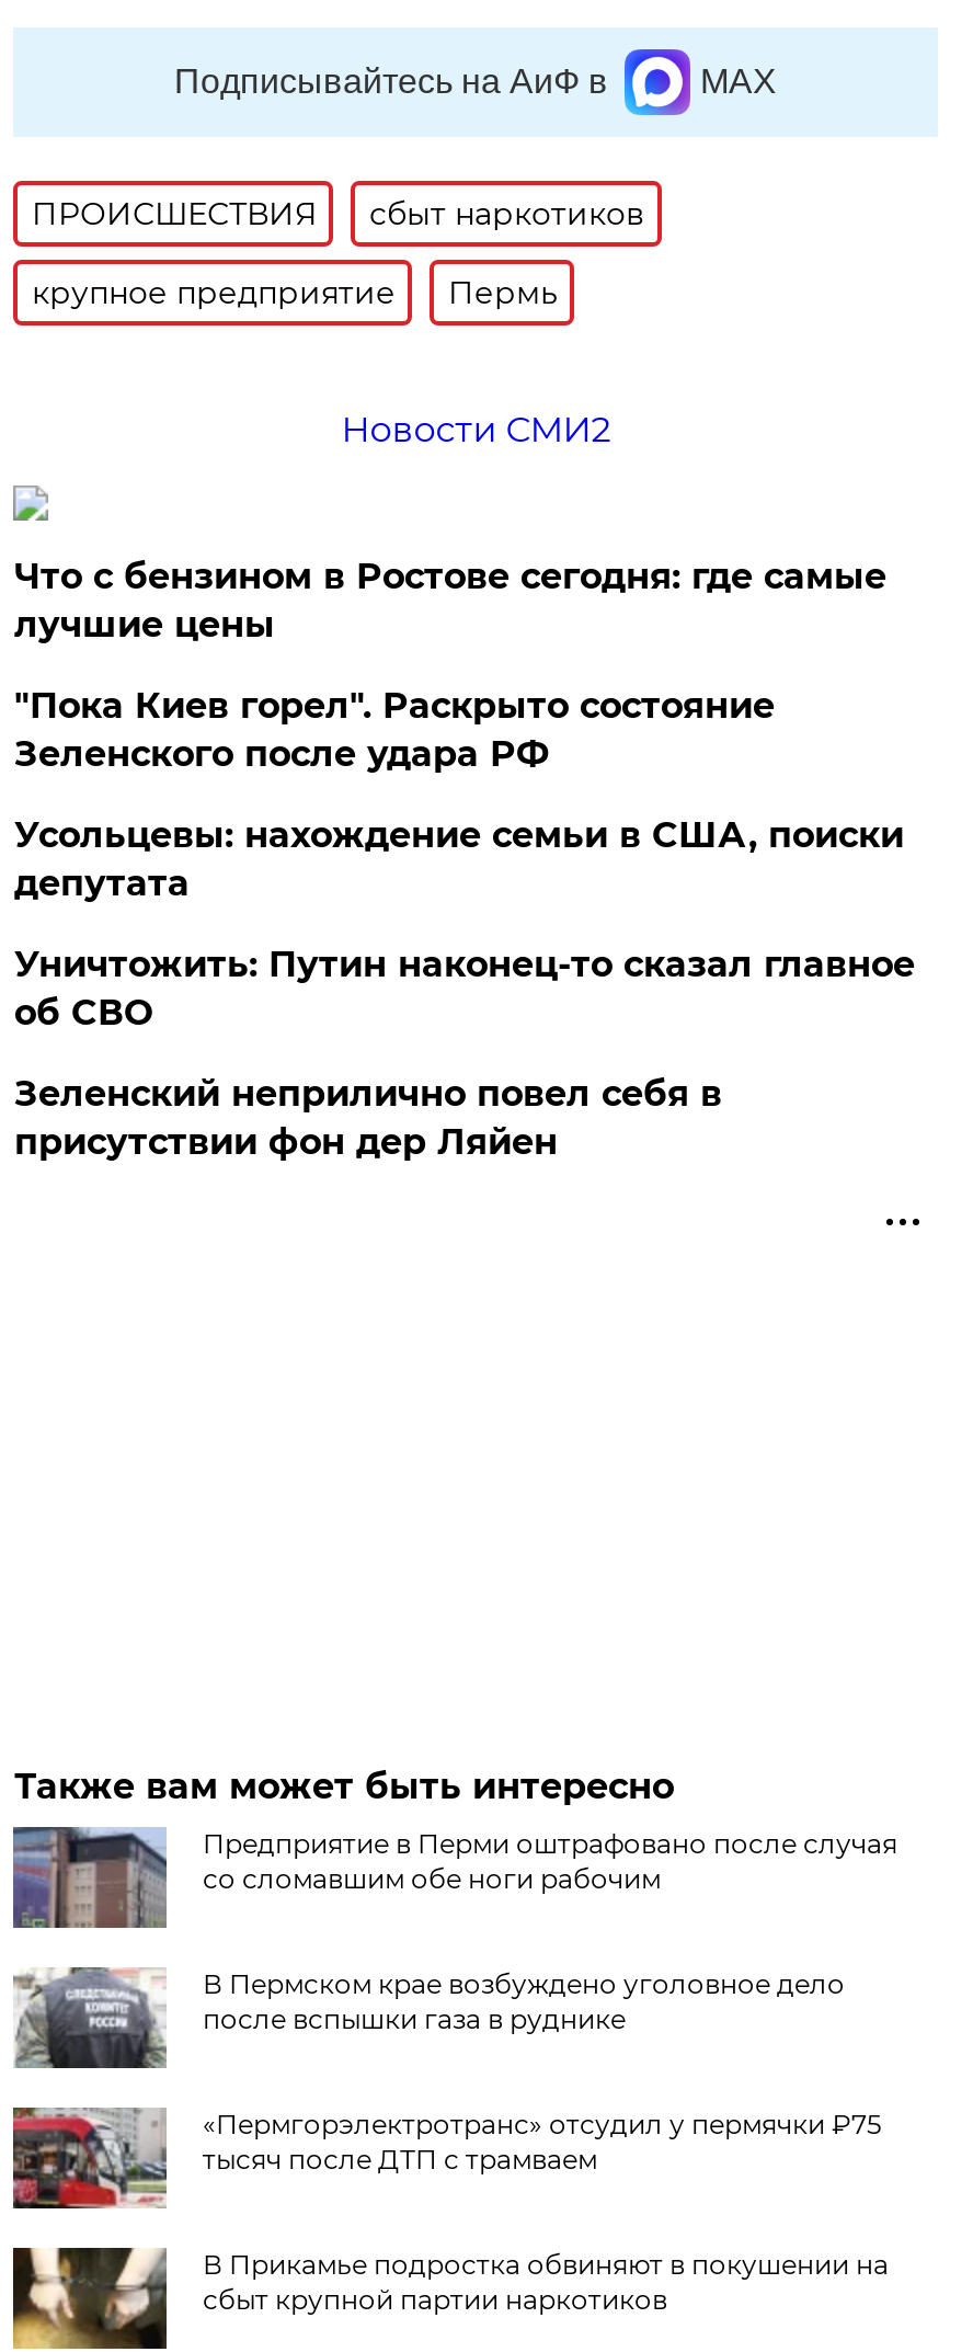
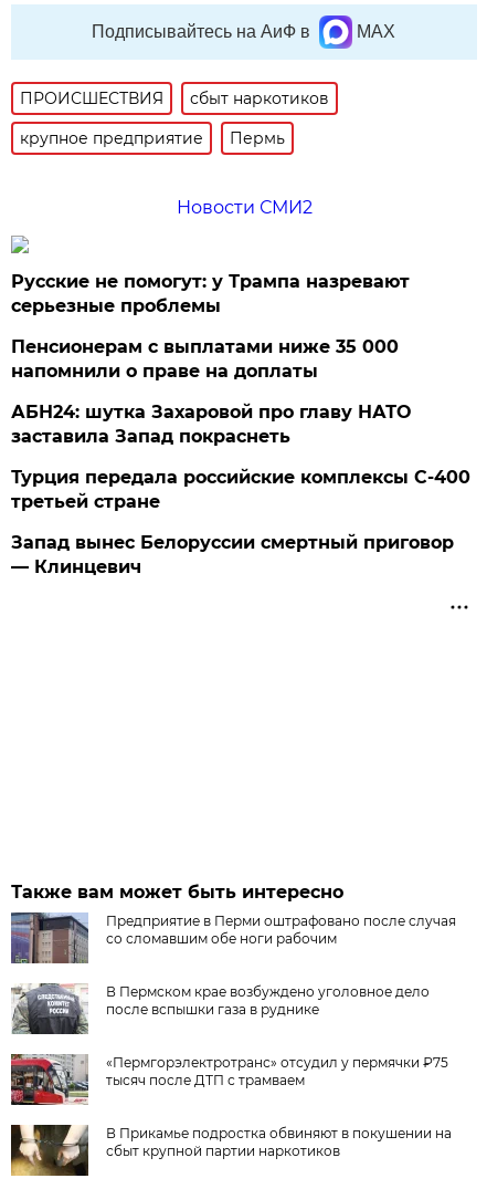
[14,556,886,646] Что с бензином в Ростове сегодня: где самые | лучшие цены -> [11,271,410,316] Русские не помогут: у Трампа назревают | серьезные проблемы
[14,685,774,775] "Пока Киев горел". Раскрыто состояние | Зеленского после удара РФ -> [11,336,399,382] Пенсионерам с выплатами ниже 35 000 | напомнили о праве на доплаты
[14,814,904,904] Усольцевы: нахождение семьи в США, поиски | депутата -> [11,401,411,447] АБН24: шутка Захаровой про главу НАТО | заставила Запад покраснеть
[14,944,915,1034] Уничтожить: Путин наконец-то сказал главное | об СВО -> [11,467,471,512] Турция передала российские комплексы С-400 | третьей стране
[14,1073,722,1163] Зеленский неприлично повел cебя в | присутствии фон дер Ляйен -> [11,532,454,577] Запад вынес Белоруссии смертный приговор | — Клинцевич

